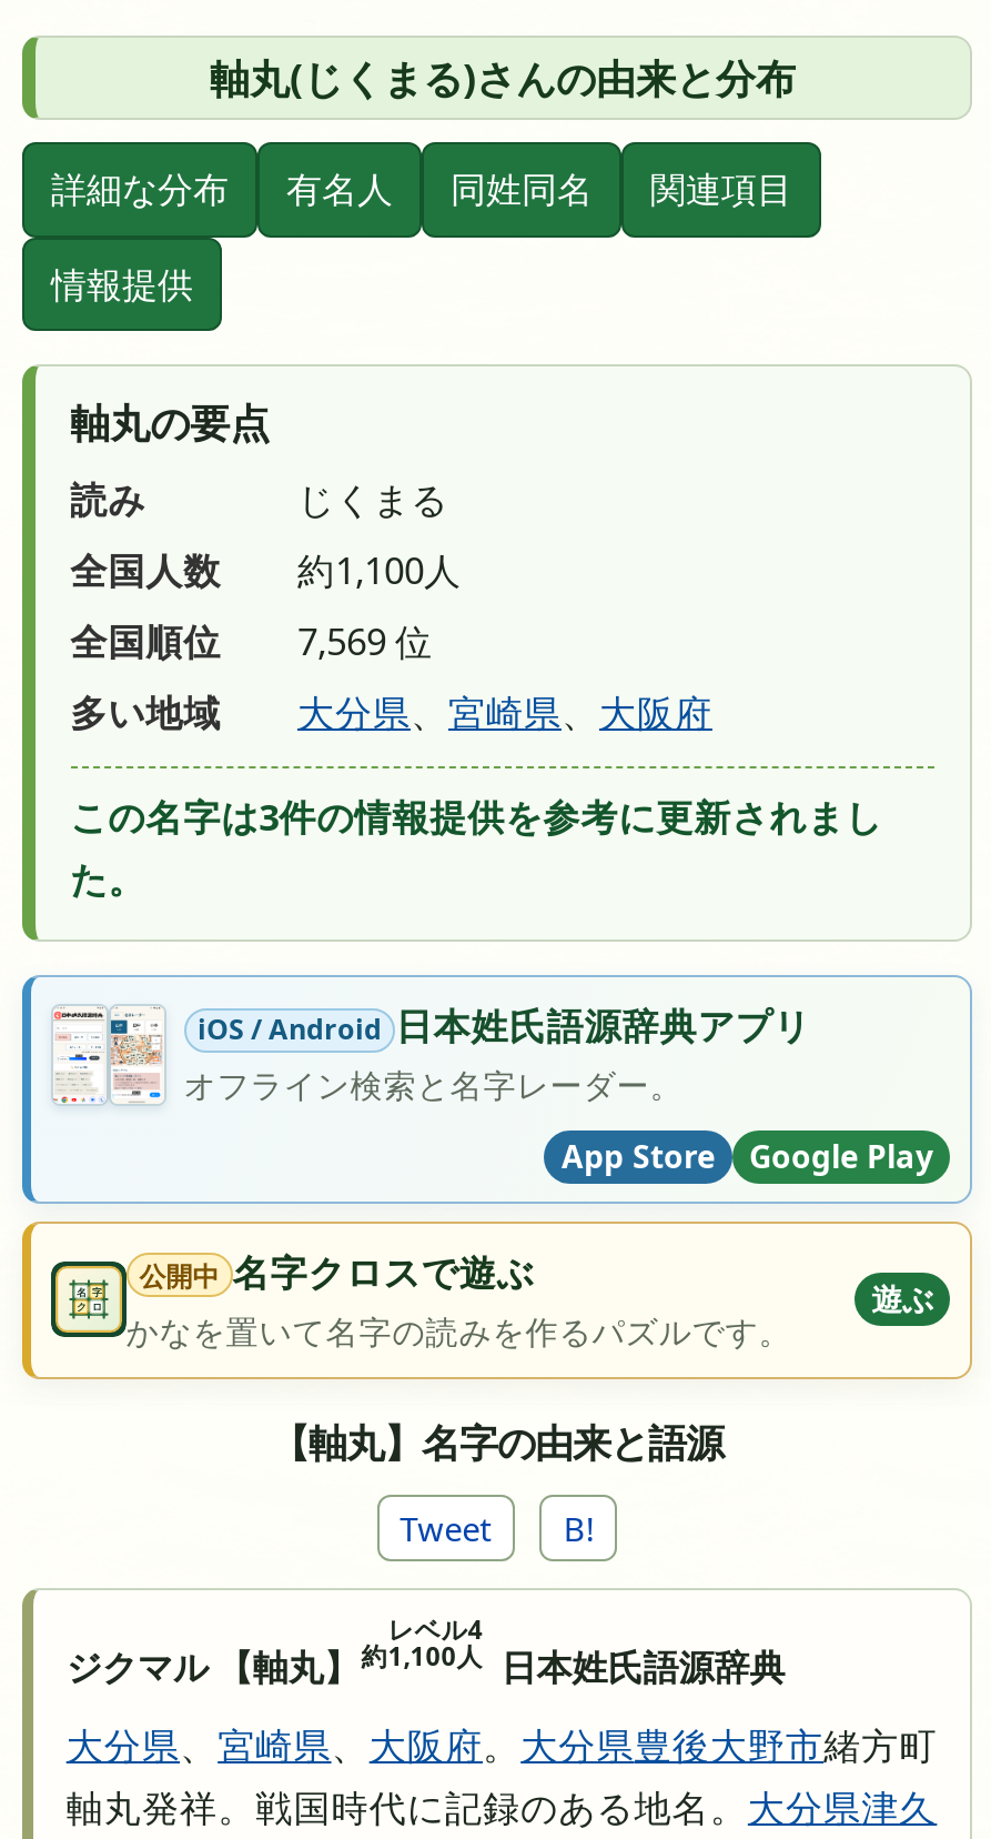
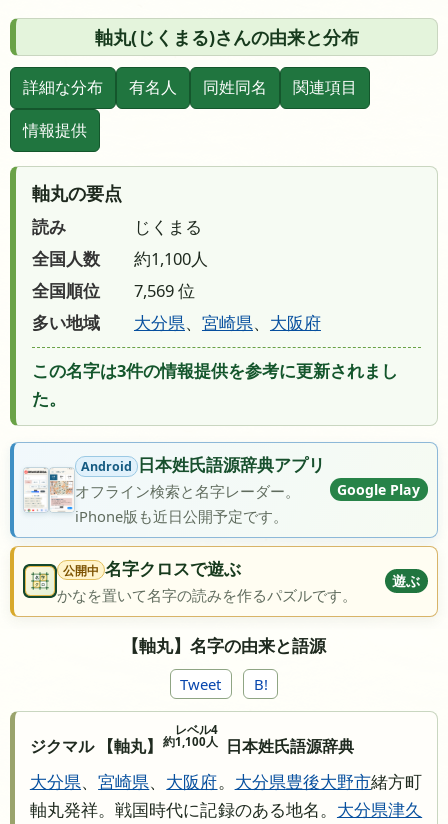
[51,1000,811,1121] [image] | iOS / Android 日本姓氏語源辞典アプリ -> [24,453,325,513] [image] | Android 日本姓氏語源辞典アプリ
[562,1134,715,1177] App Store -> [75,506,288,526] iPhone版も近日公開予定です。
moved [749,1134,933,1177] -> [337,480,420,499]: Google Play

